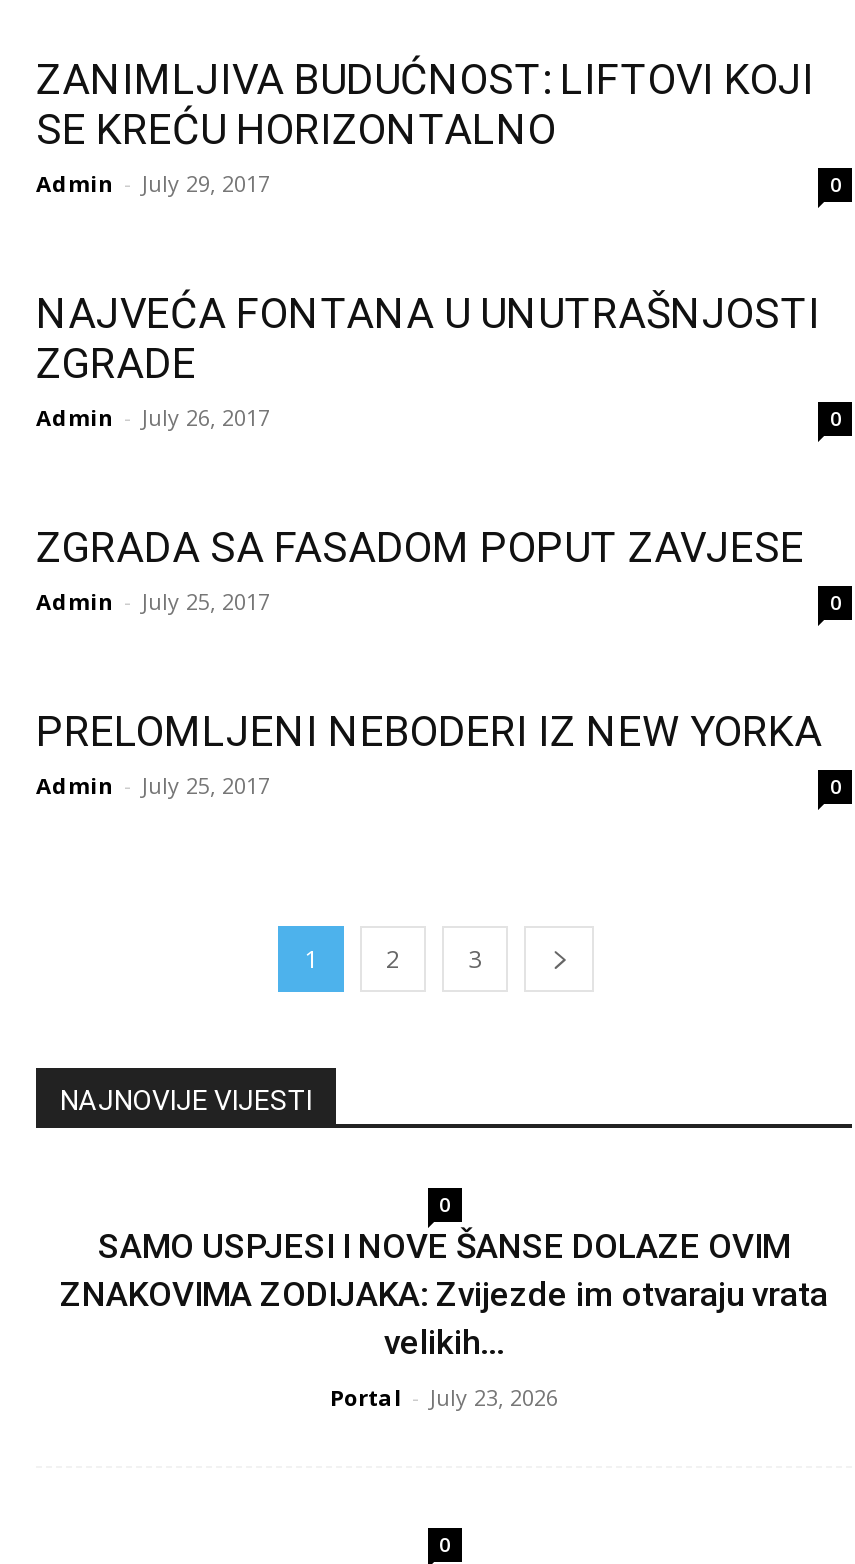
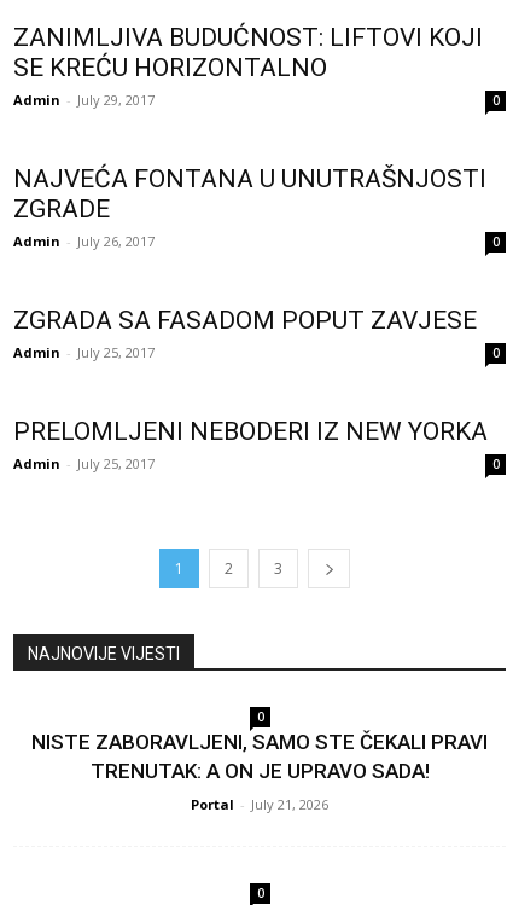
[60,1226,828,1362] SAMO USPJESI I NOVE ŠANSE DOLAZE OVIM | ZNAKOVIMA ZODIJAKA: Zvijezde im otvaraju vrata | velikih... -> [31,730,488,783] NISTE ZABORAVLJENI, SAMO STE ČEKALI PRAVI | TRENUTAK: A ON JE UPRAVO SADA!
[330,1382,558,1412] Portal - July 23, 2026 -> [191,795,328,813] Portal - July 21, 2026

